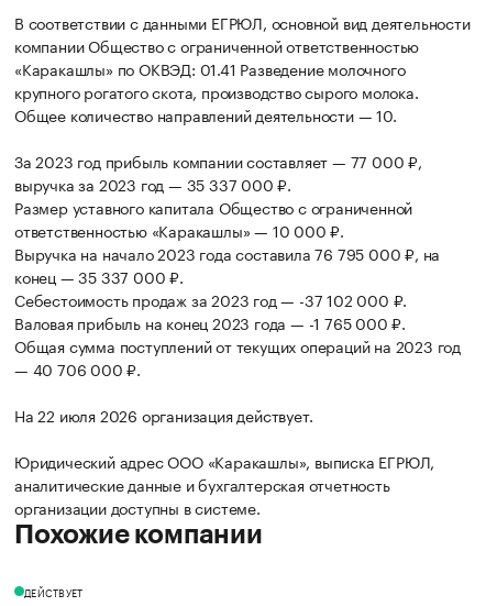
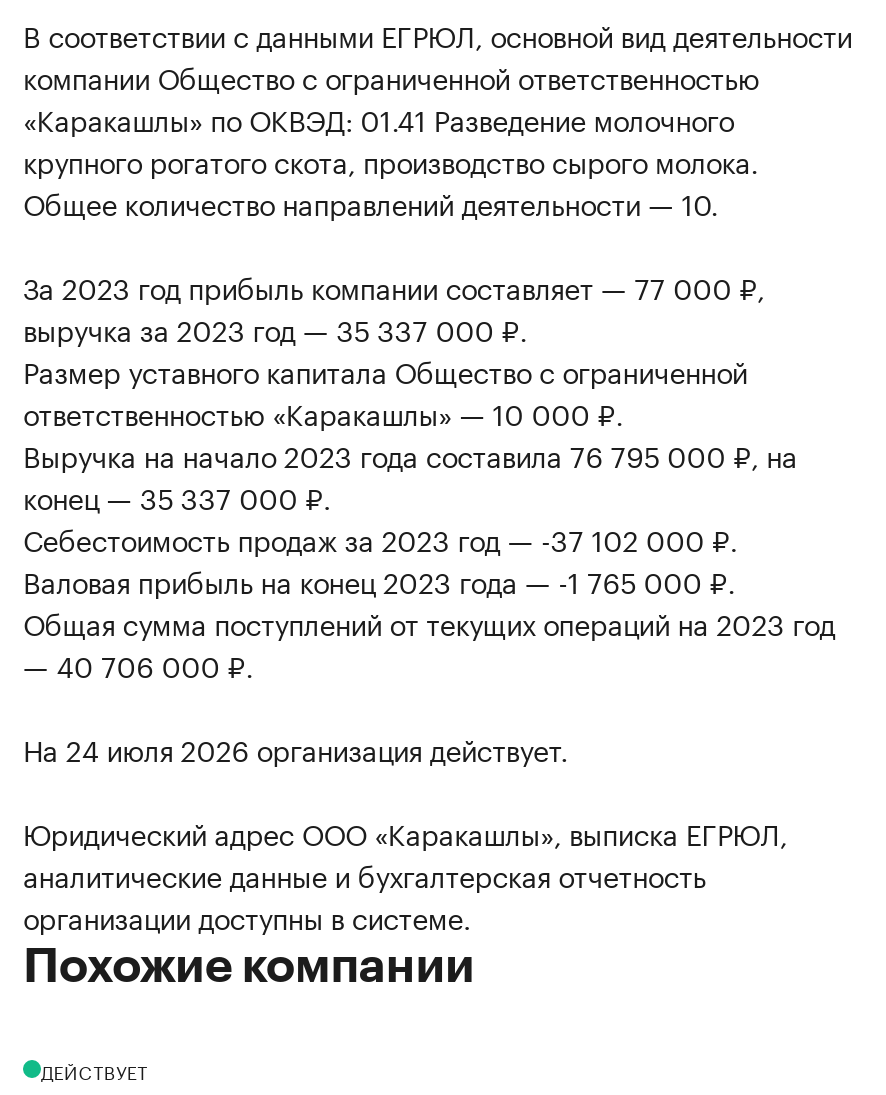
[14,403,313,427] На 22 июля 2026 организация действует. -> [23,727,568,771] На 24 июля 2026 организация действует.

